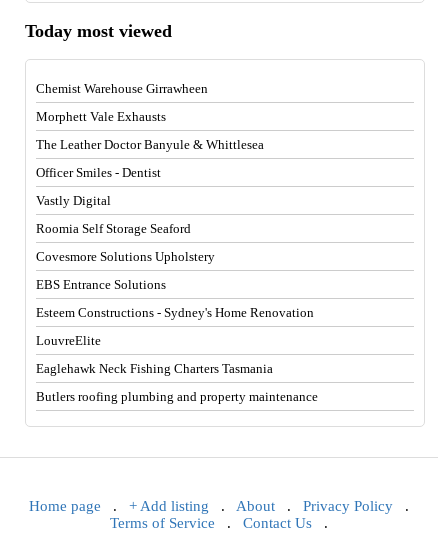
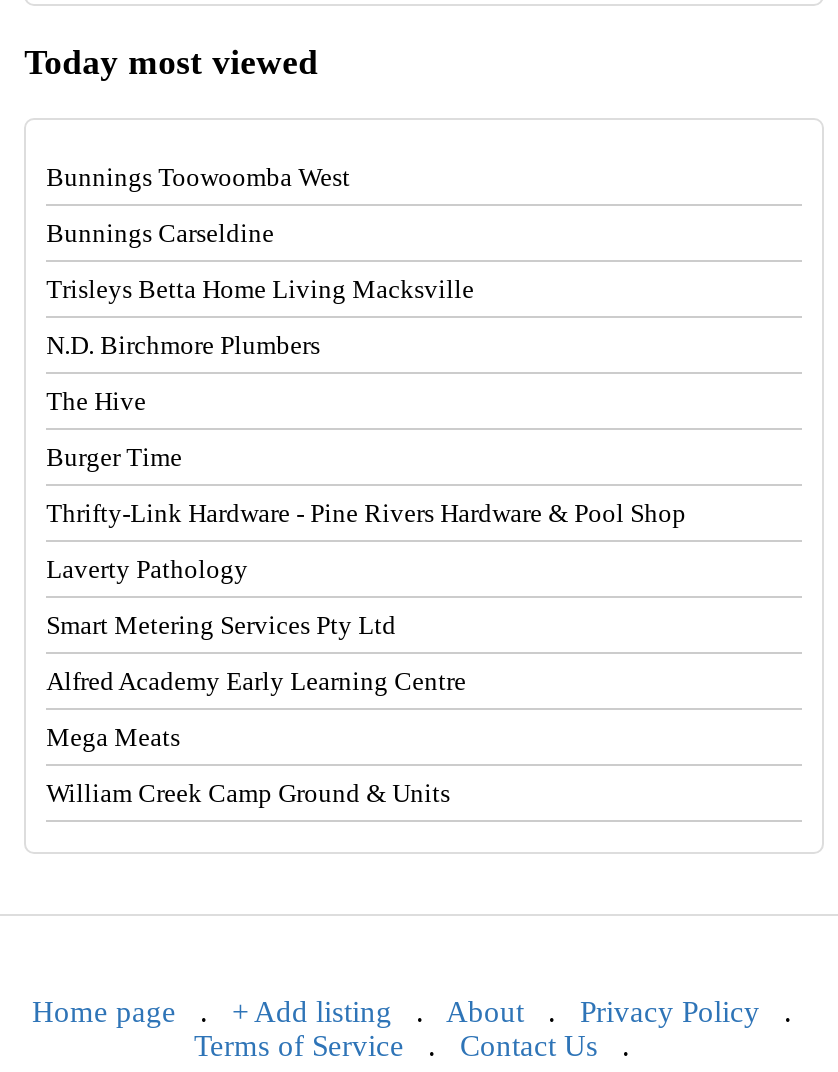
[36,81,208,96] Chemist Warehouse Girrawheen -> [46,163,350,193] Bunnings Toowoomba West
[36,109,166,124] Morphett Vale Exhausts -> [46,219,274,249] Bunnings Carseldine
[36,137,264,152] The Leather Doctor Banyule & Whittlesea -> [46,275,474,305] Trisleys Betta Home Living Macksville
[36,165,161,180] Officer Smiles - Dentist -> [46,331,320,361] N.D. Birchmore Plumbers
[36,193,111,208] Vastly Digital -> [46,387,146,417] The Hive
[36,221,191,236] Roomia Self Storage Seaford -> [46,443,182,473] Burger Time
[36,249,215,264] Covesmore Solutions Upholstery -> [46,499,686,529] Thrifty-Link Hardware - Pine Rivers Hardware & Pool Shop
[36,277,166,292] EBS Entrance Solutions -> [46,555,248,585] Laverty Pathology
[36,305,314,320] Esteem Constructions - Sydney's Home Renovation -> [46,611,396,641] Smart Metering Services Pty Ltd
[36,333,101,348] LouvreElite -> [46,667,466,697] Alfred Academy Early Learning Centre
[36,361,273,376] Eaglehawk Neck Fishing Charters Tasmania -> [46,723,180,753] Mega Meats
[36,389,318,404] Butlers roofing plumbing and property maintenance -> [46,779,450,809] William Creek Camp Ground & Units

